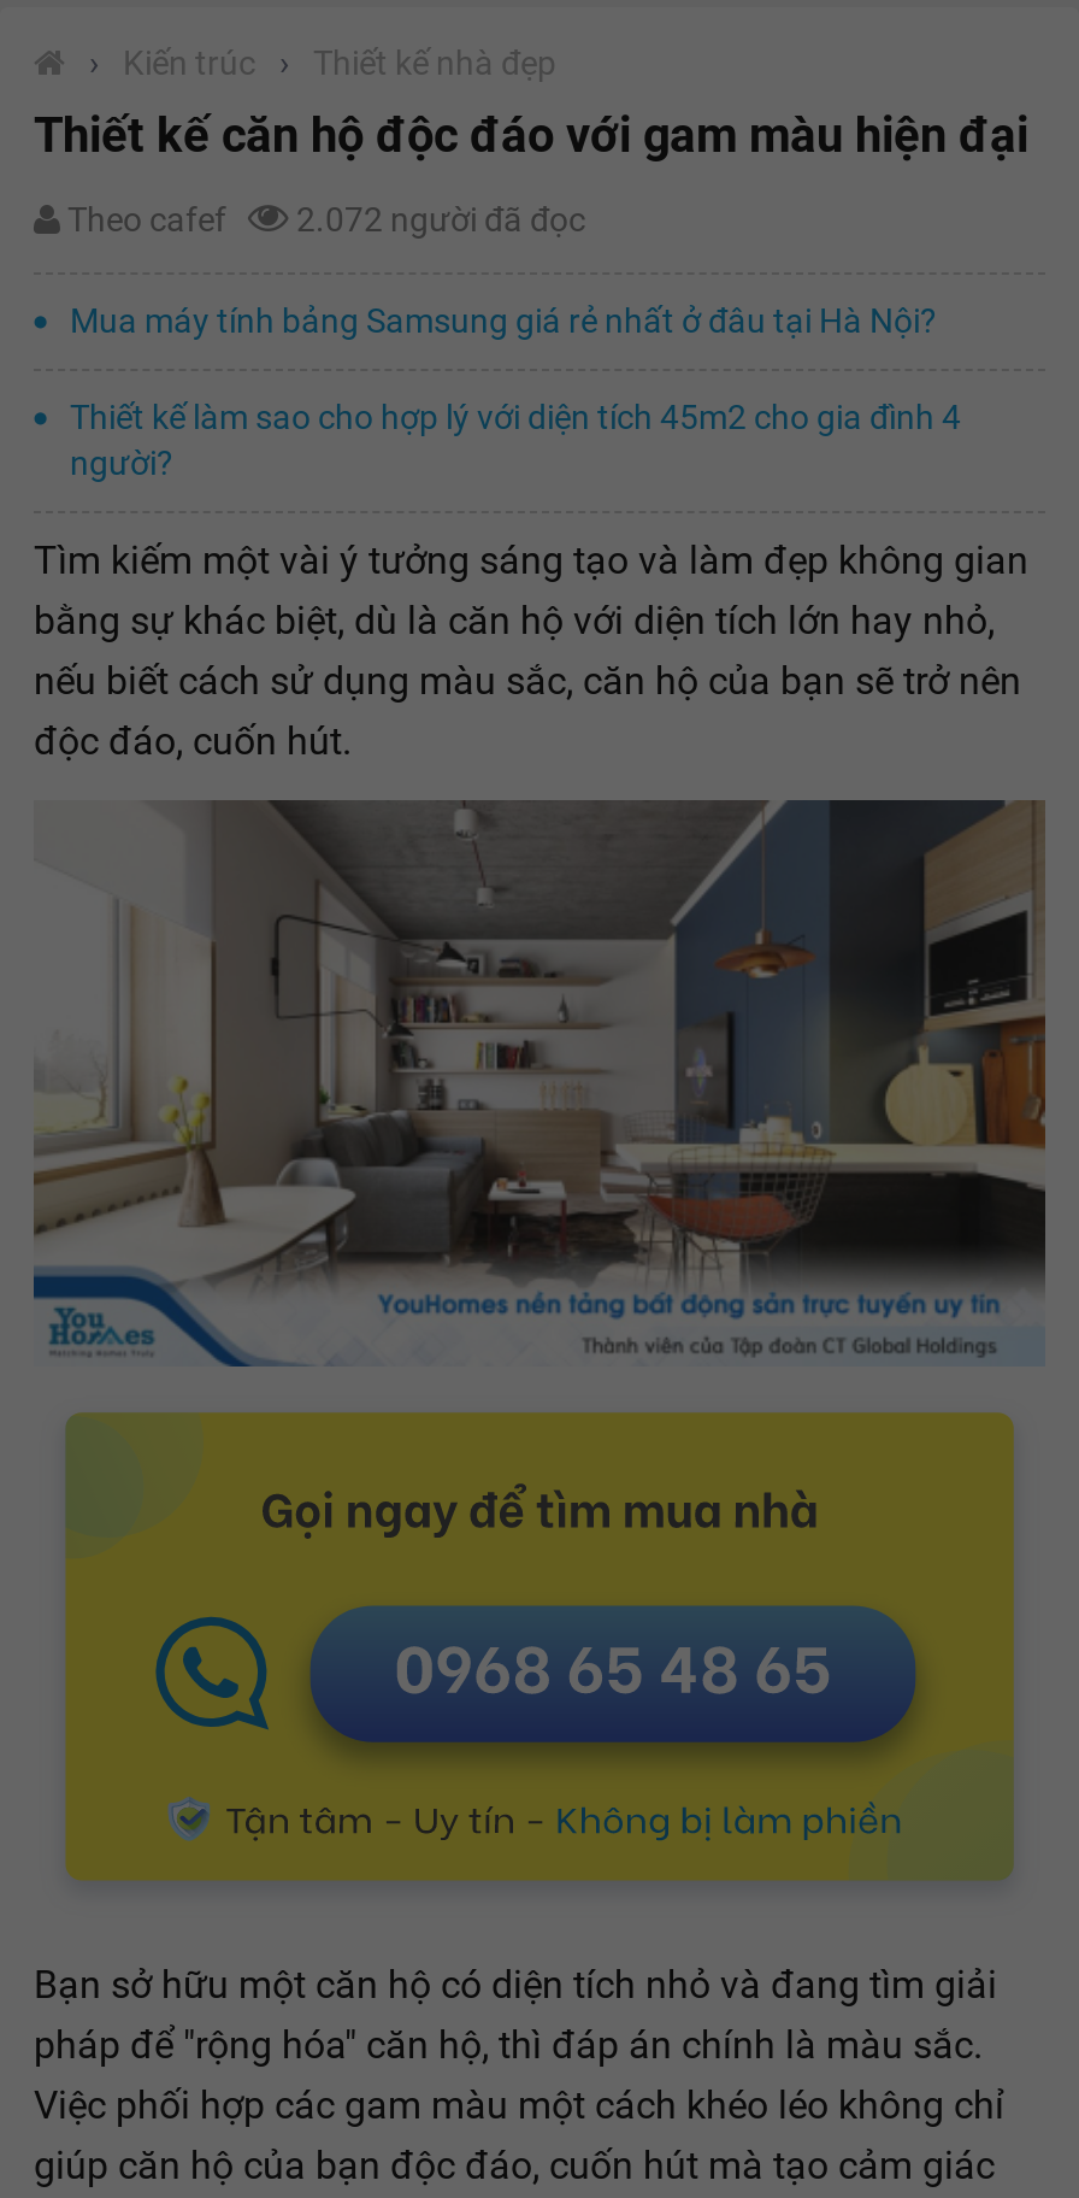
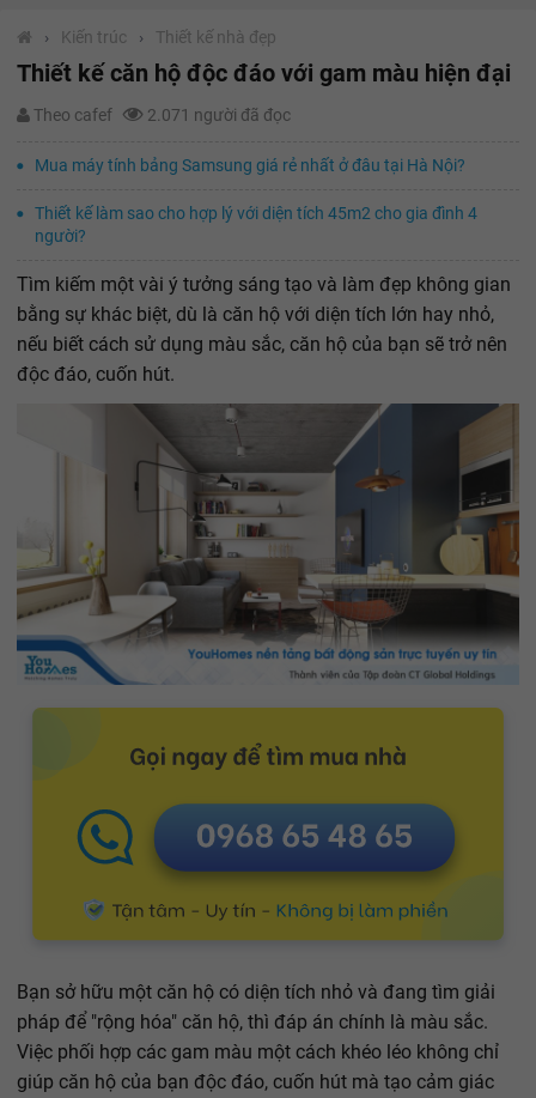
[60,200,600,239] Theo cafef 2.072 người đã đọc -> [30,105,298,125] Theo cafef 2.071 người đã đọc

